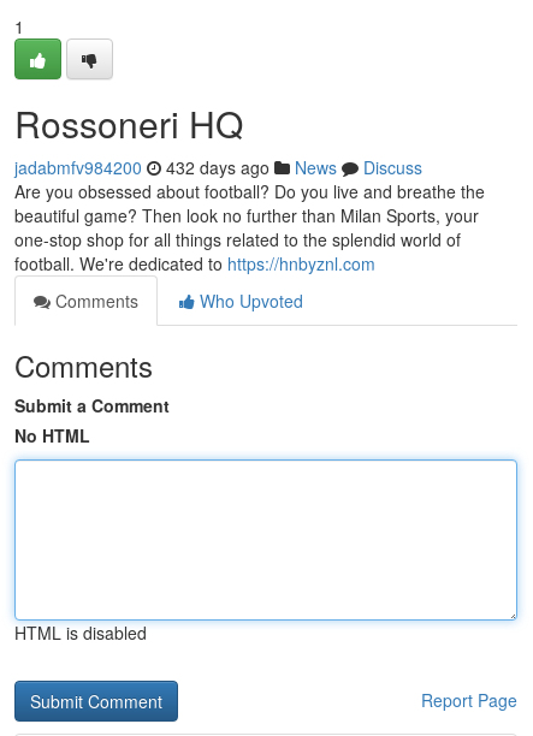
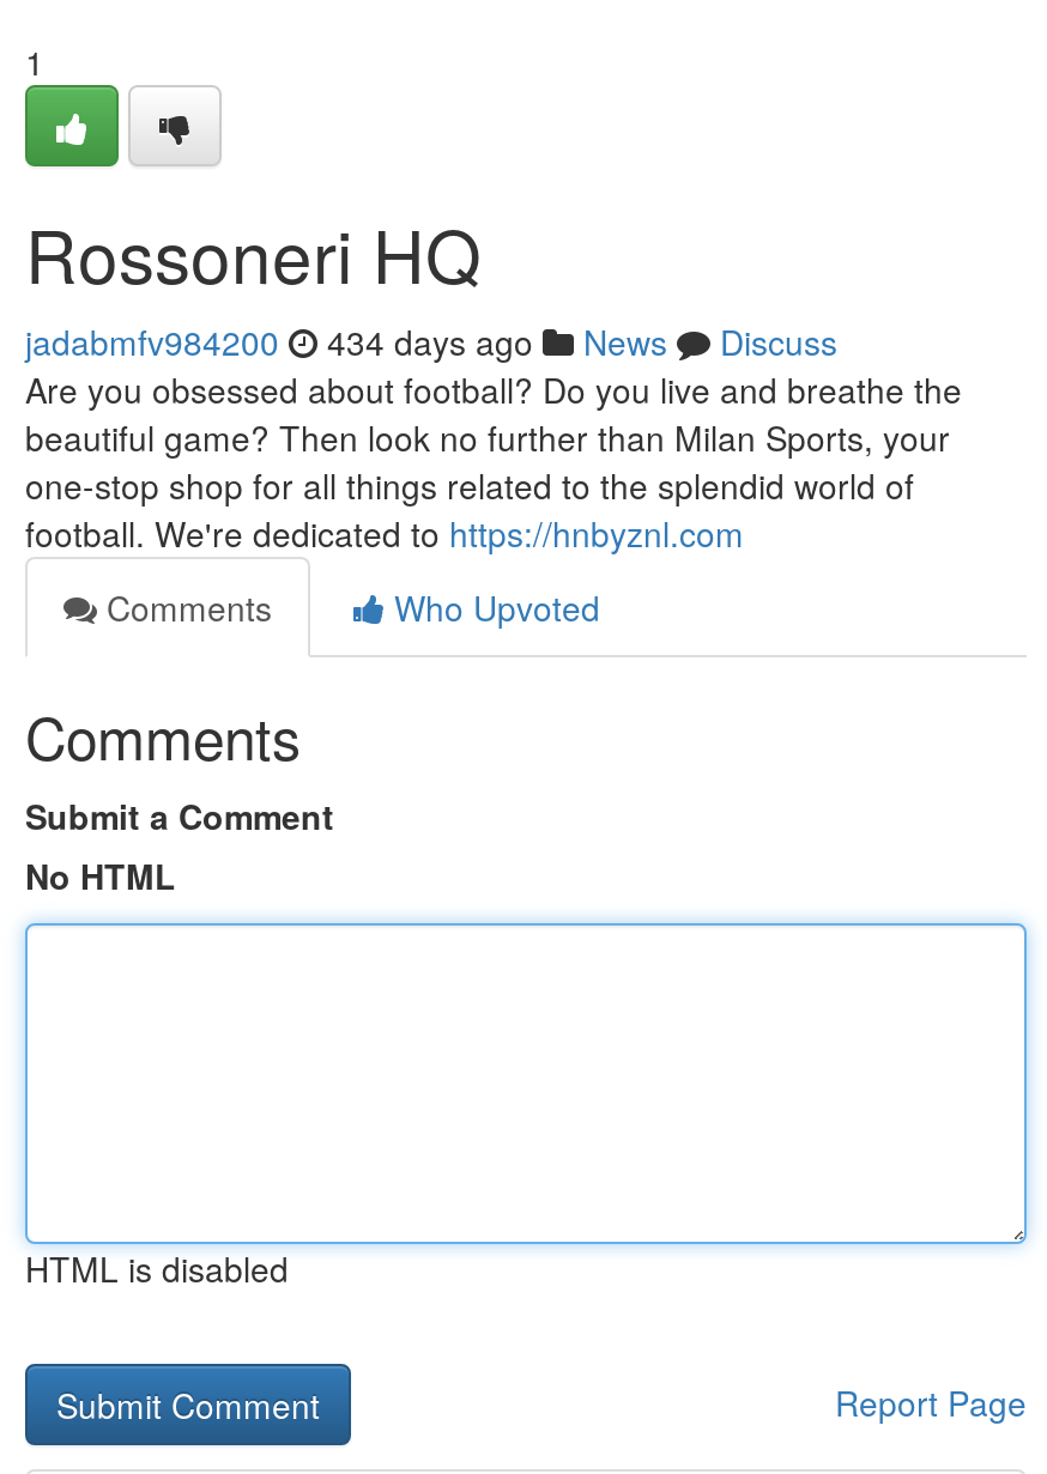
[14,155,422,179] jadabmfv984200 432 days ago News Discuss -> [25,317,837,365] jadabmfv984200 434 days ago News Discuss

